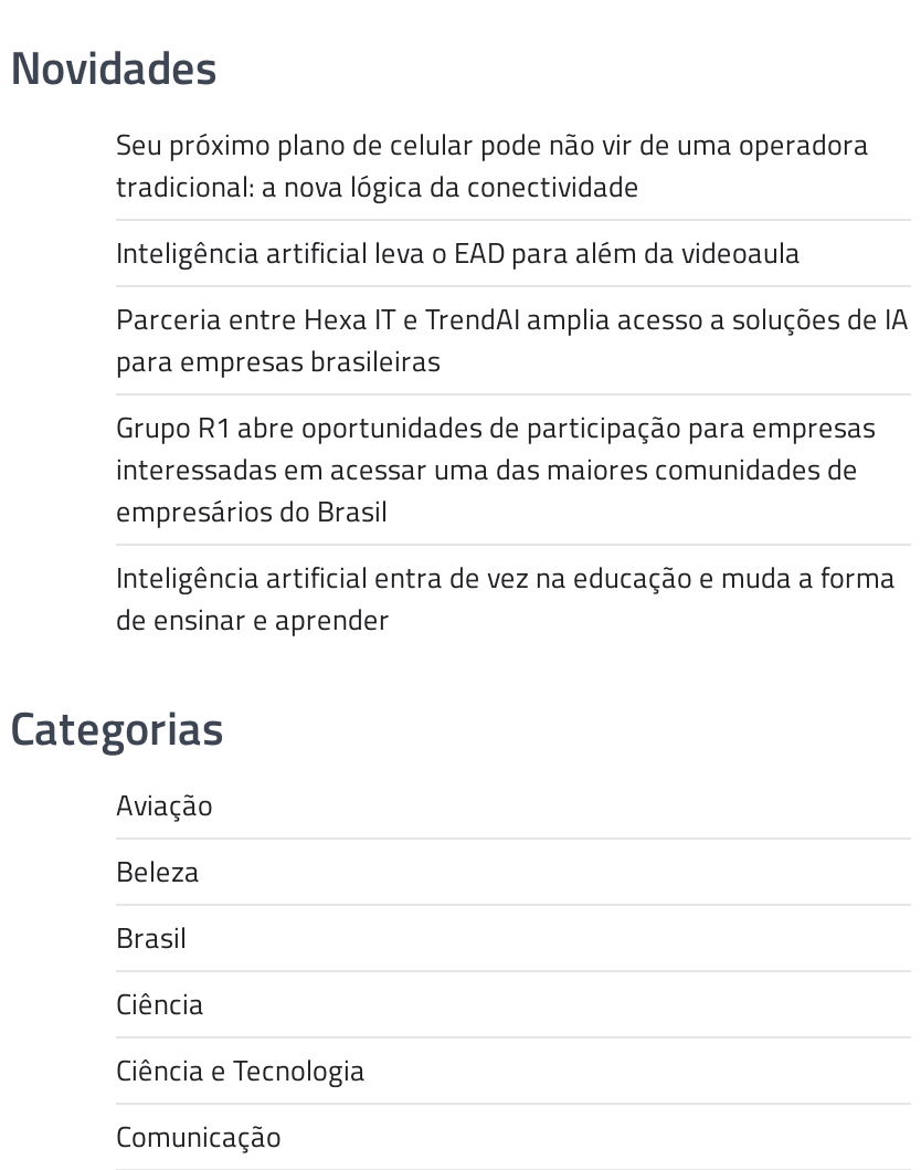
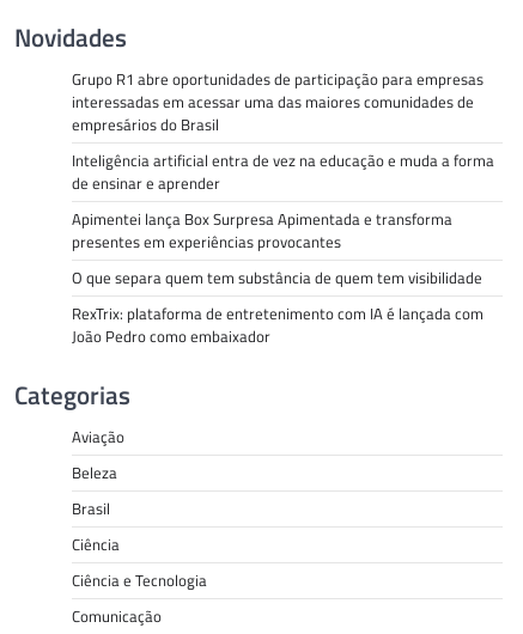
[116,122,909,382] Seu próximo plano de celular pode não vir de uma operadora | tradicional: a nova lógica da conectividade | Inteligência artificial leva o EAD para além da videoaula | Parceria entre Hexa IT e TrendAI amplia acesso a soluções de IA | para empresas brasileiras -> none
moved [116,405,896,641] -> [72,67,494,195]: Grupo R1 abre oportunidades de participação para empresas | interessadas em acessar uma das maiores comunidades de | empresários do Brasil | Inteligência artificial entra de vez na educação e muda a forma | de ensinar e aprender
none -> [72,206,484,348] Apimentei lança Box Surpresa Apimentada e transforma | presentes em experiências provocantes | O que separa quem tem substância de quem tem visibilidade | RexTrix: plataforma de entretenimento com IA é lançada com | João Pedro como embaixador

